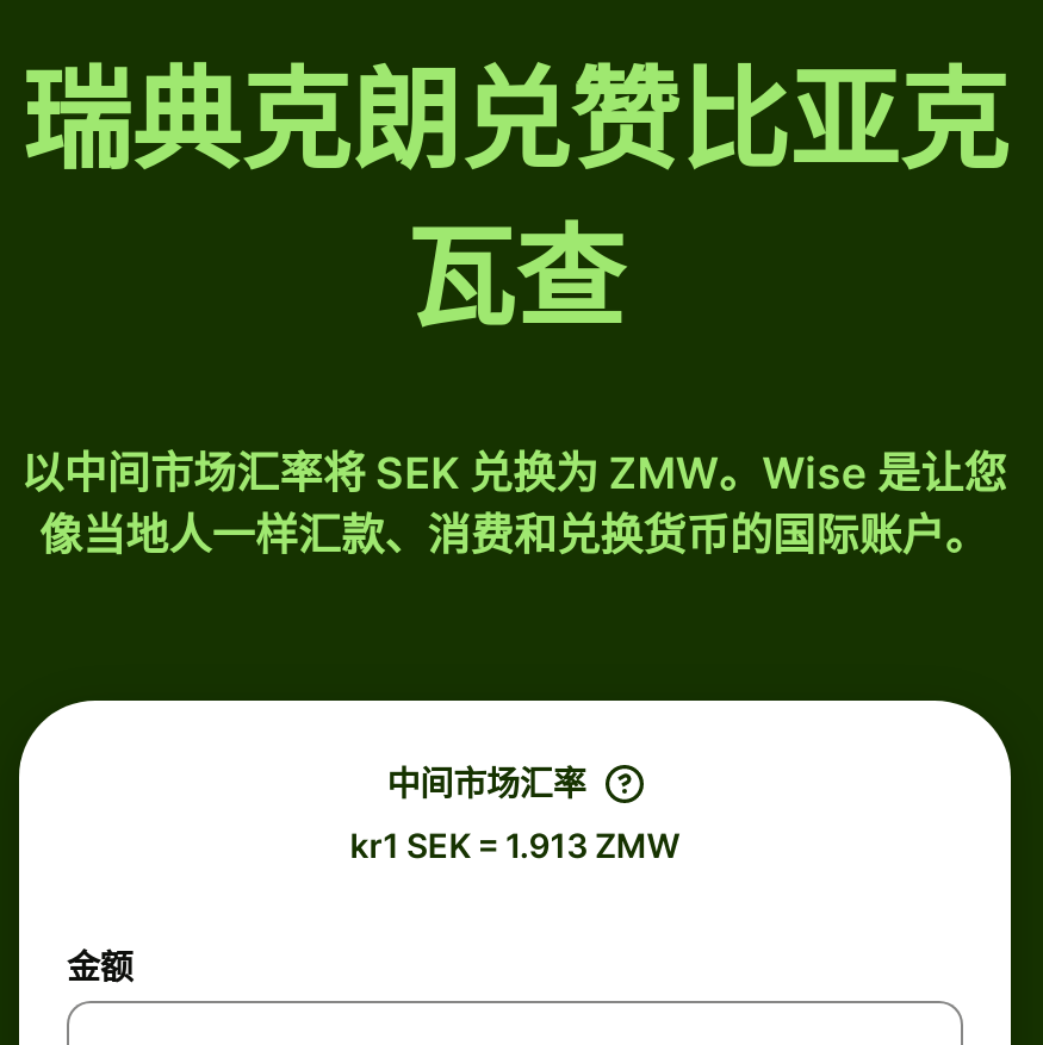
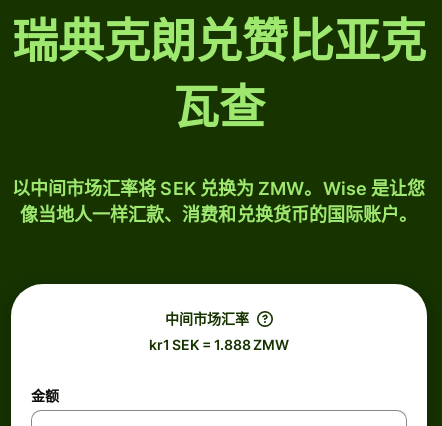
[350,825,680,865] kr1 SEK = 1.913 ZMW -> [149,336,289,353] kr1 SEK = 1.888 ZMW

